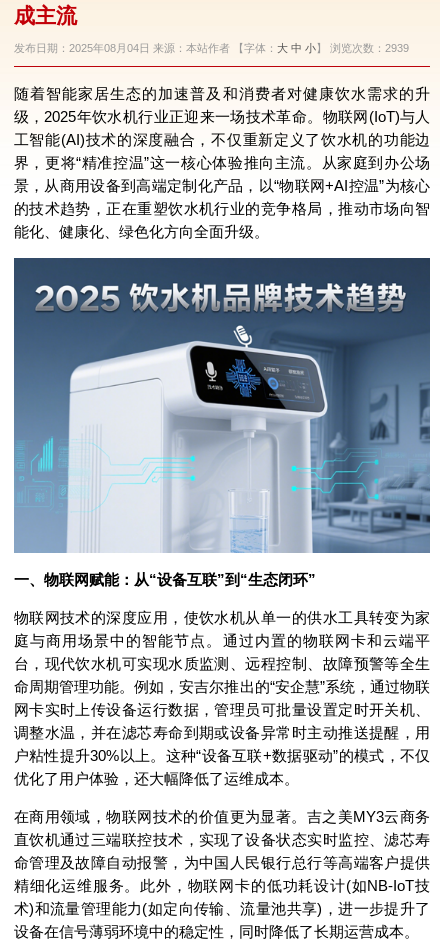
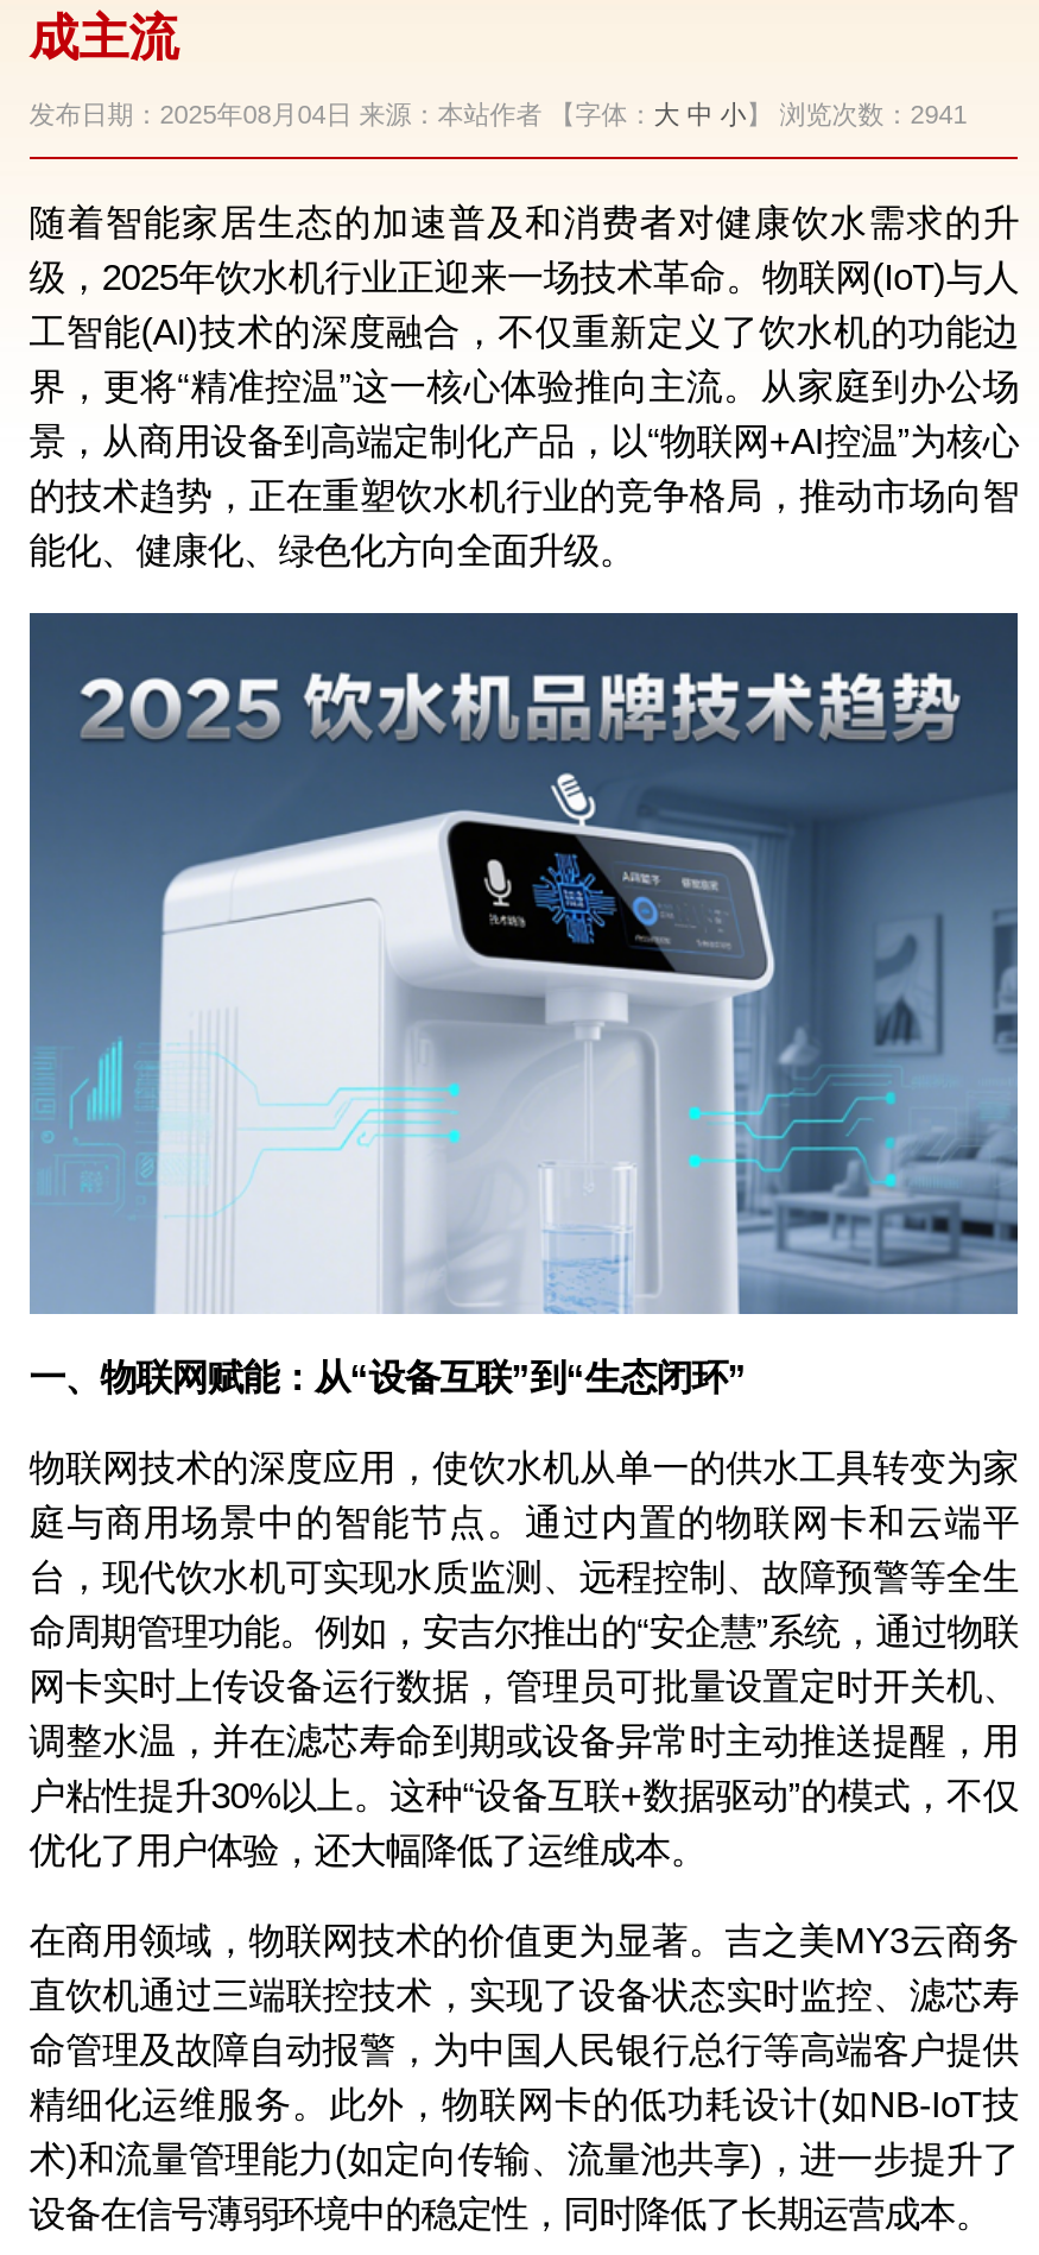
[14,42,409,54] 发布日期：2025年08月04日 来源：本站作者【字体：大 中 小】 浏览次数：2939 -> [29,100,967,128] 发布日期：2025年08月04日 来源：本站作者【字体：大 中 小】 浏览次数：2941

